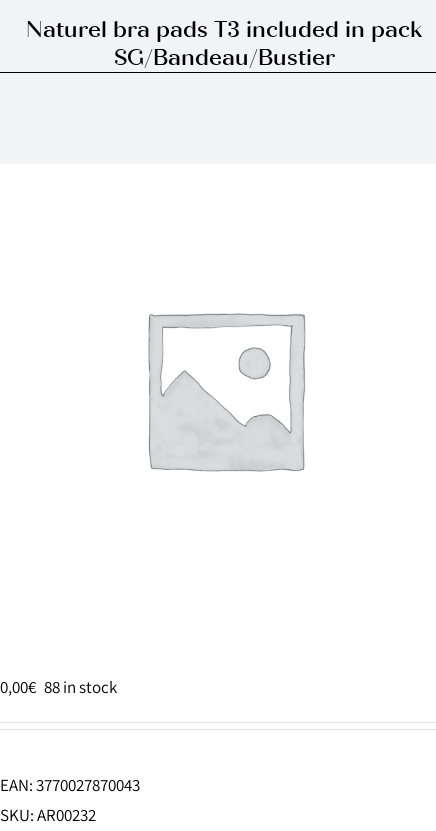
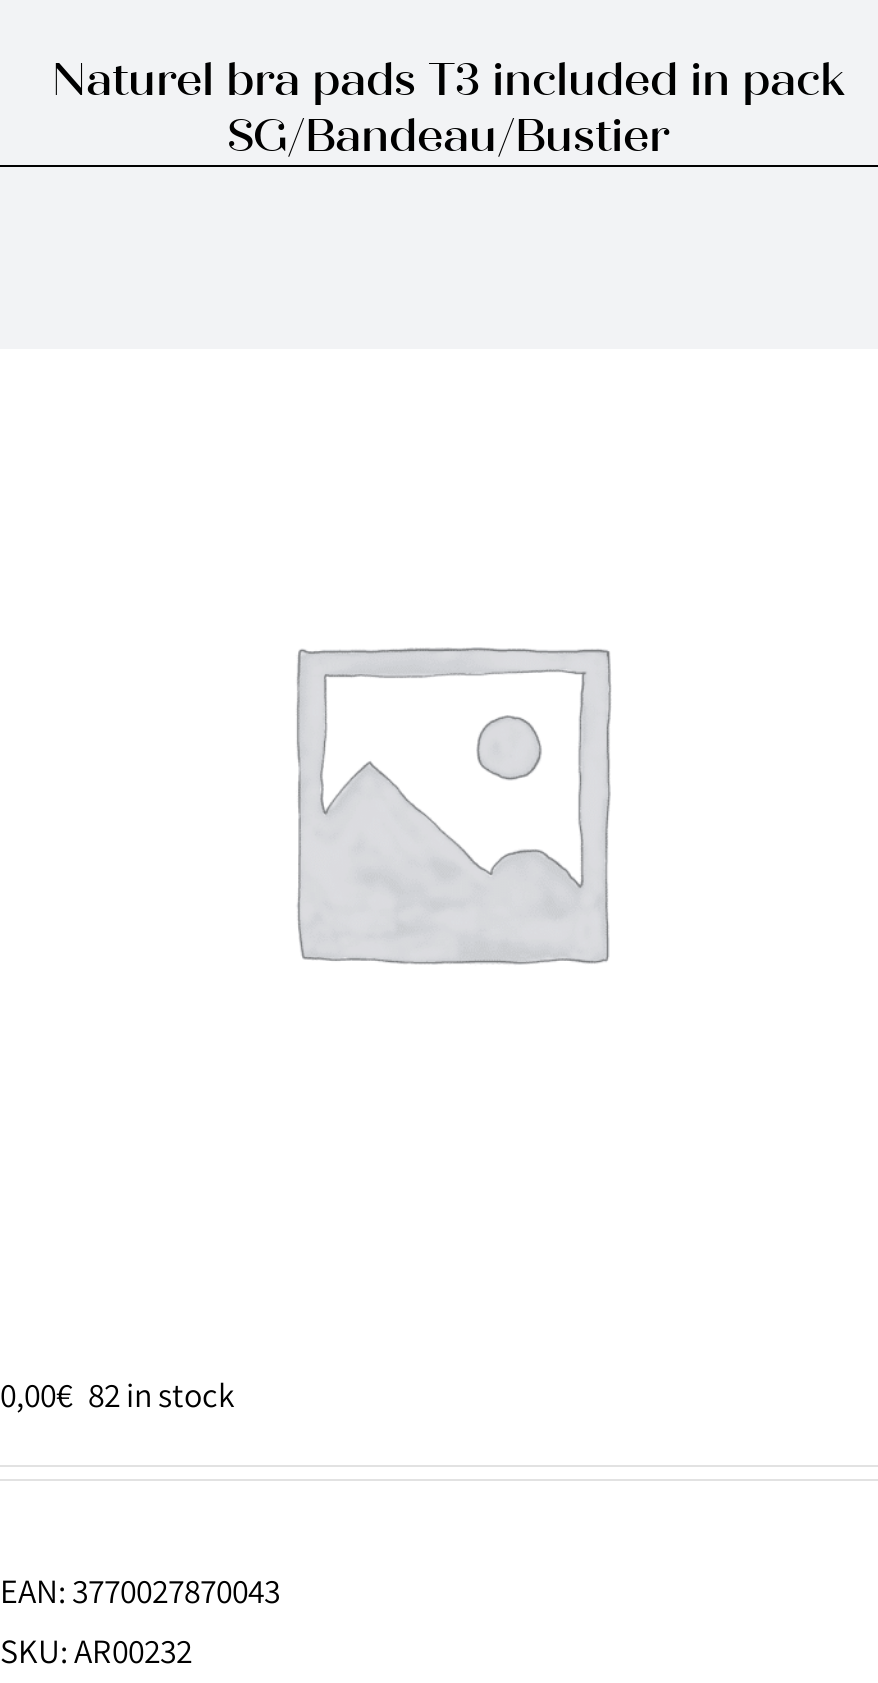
[0,676,117,698] 0,00€ 88 in stock -> [0,1373,234,1417] 0,00€ 82 in stock

